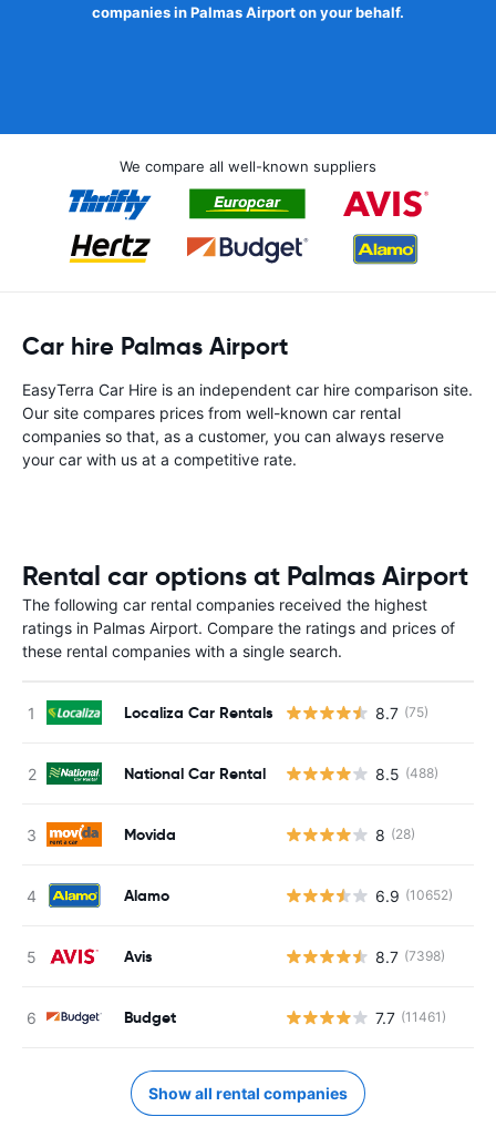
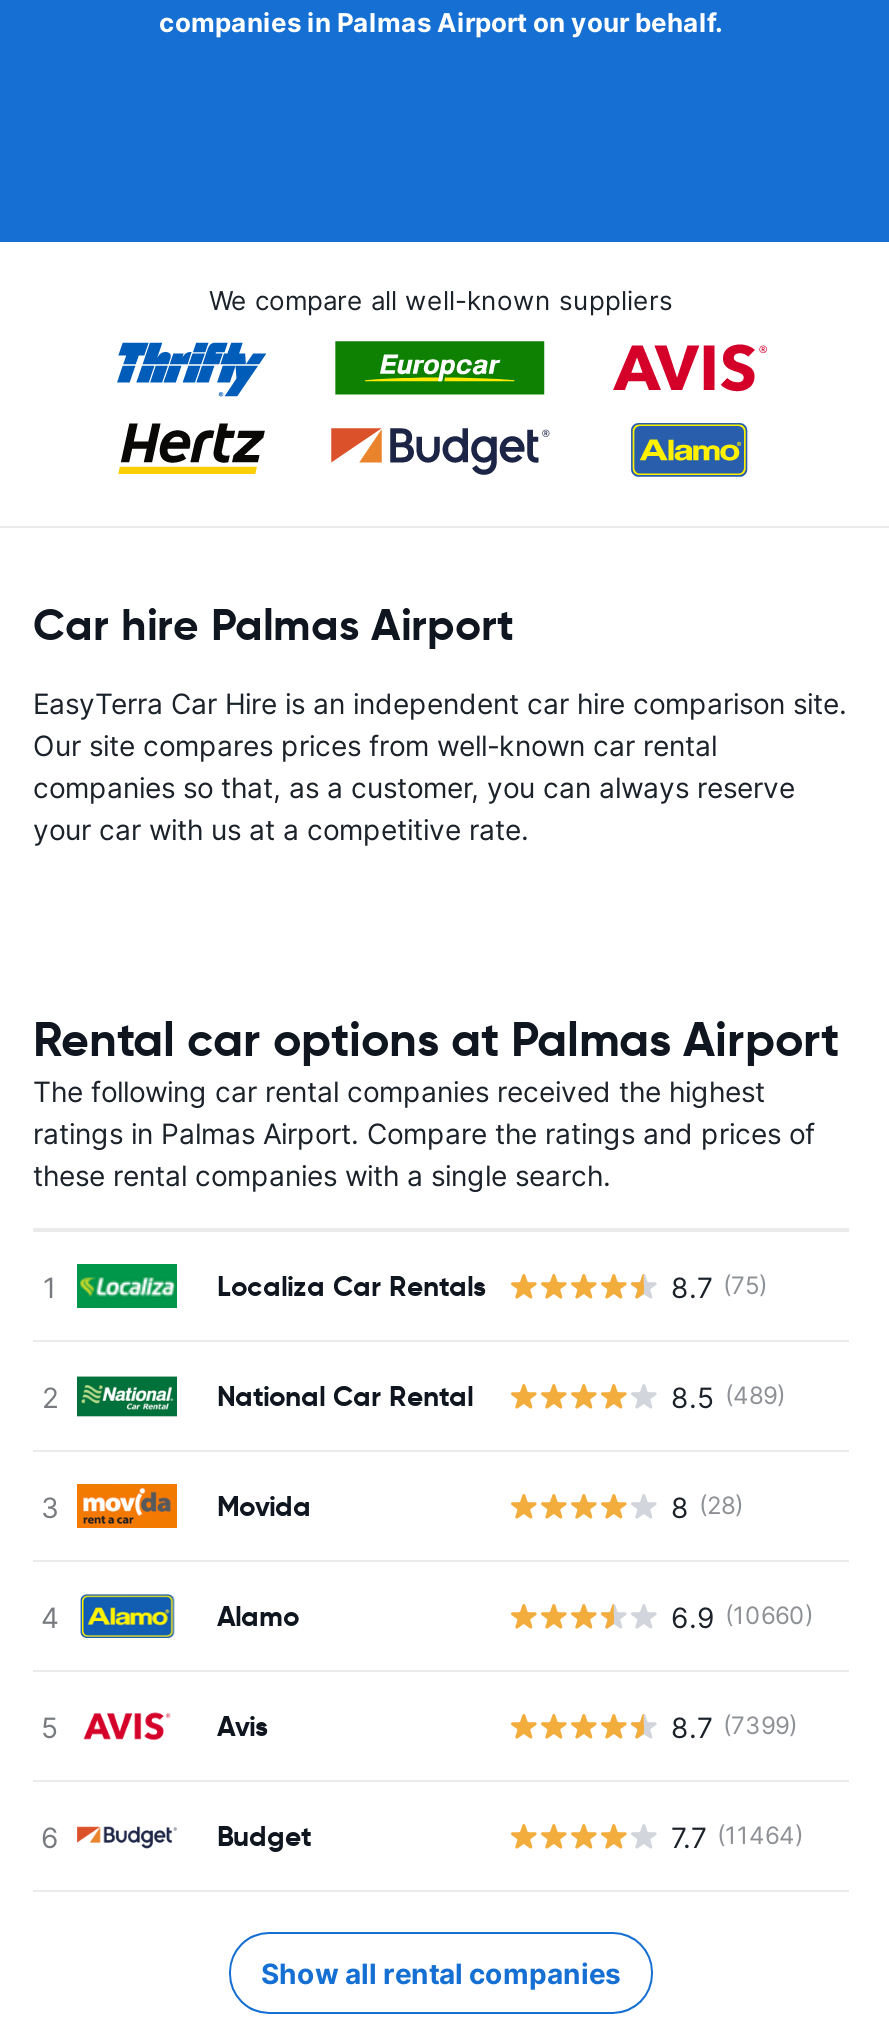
[375,764,438,783] 8.5 (488) -> [671,1379,785,1413] 8.5 (489)
[375,886,453,905] 6.9 (10652) -> [671,1599,813,1633] 6.9 (10660)
[375,947,445,966] 8.7 (7398) -> [671,1709,797,1743] 8.7 (7399)
[375,1008,446,1027] 7.7 (11461) -> [671,1819,803,1853] 7.7 (11464)

